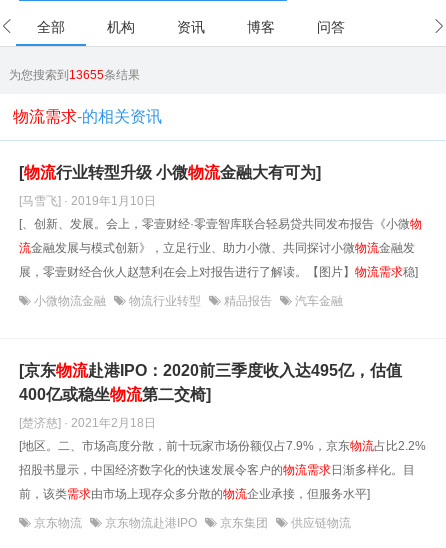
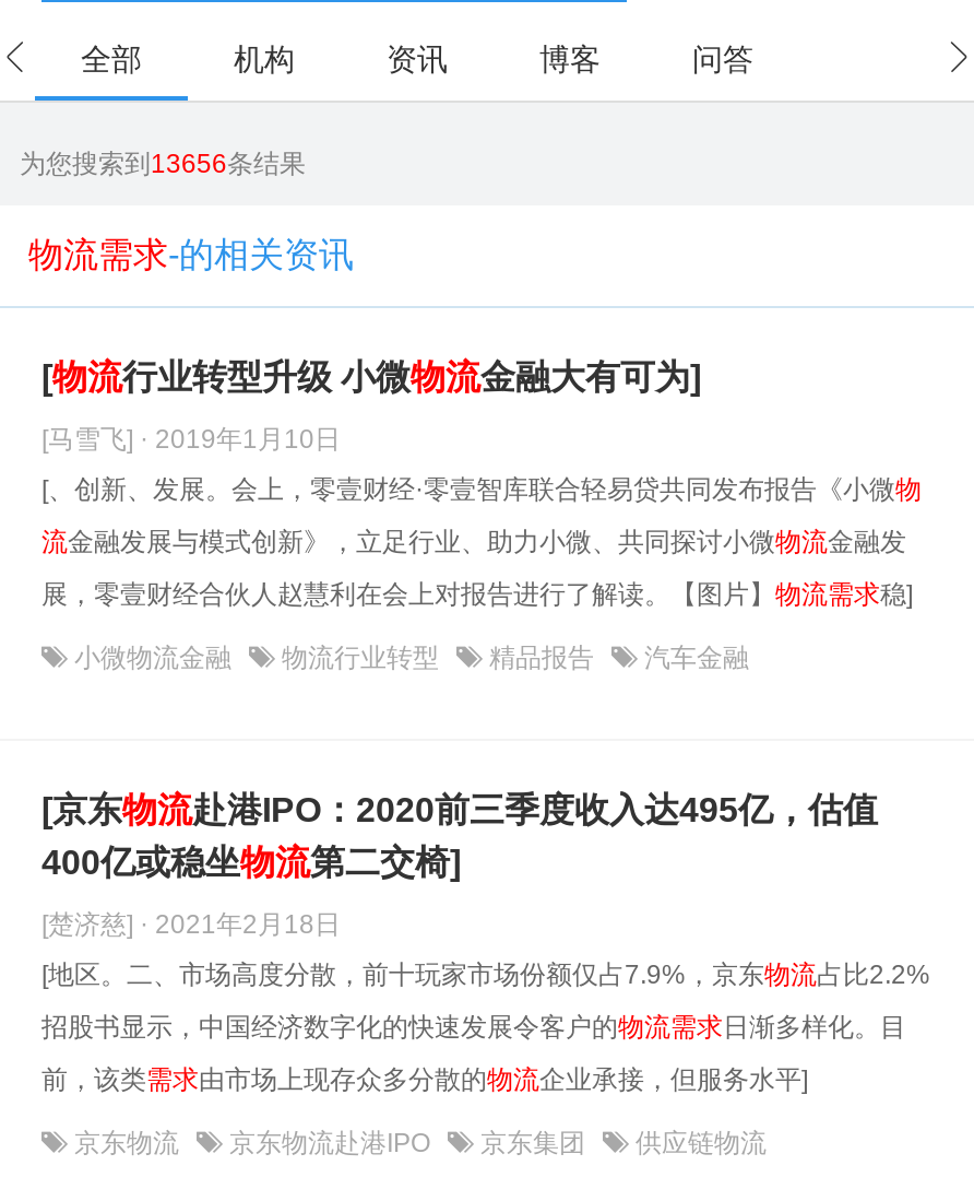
[9,68,140,82] 为您搜索到13655条结果 -> [20,148,306,179] 为您搜索到13656条结果

